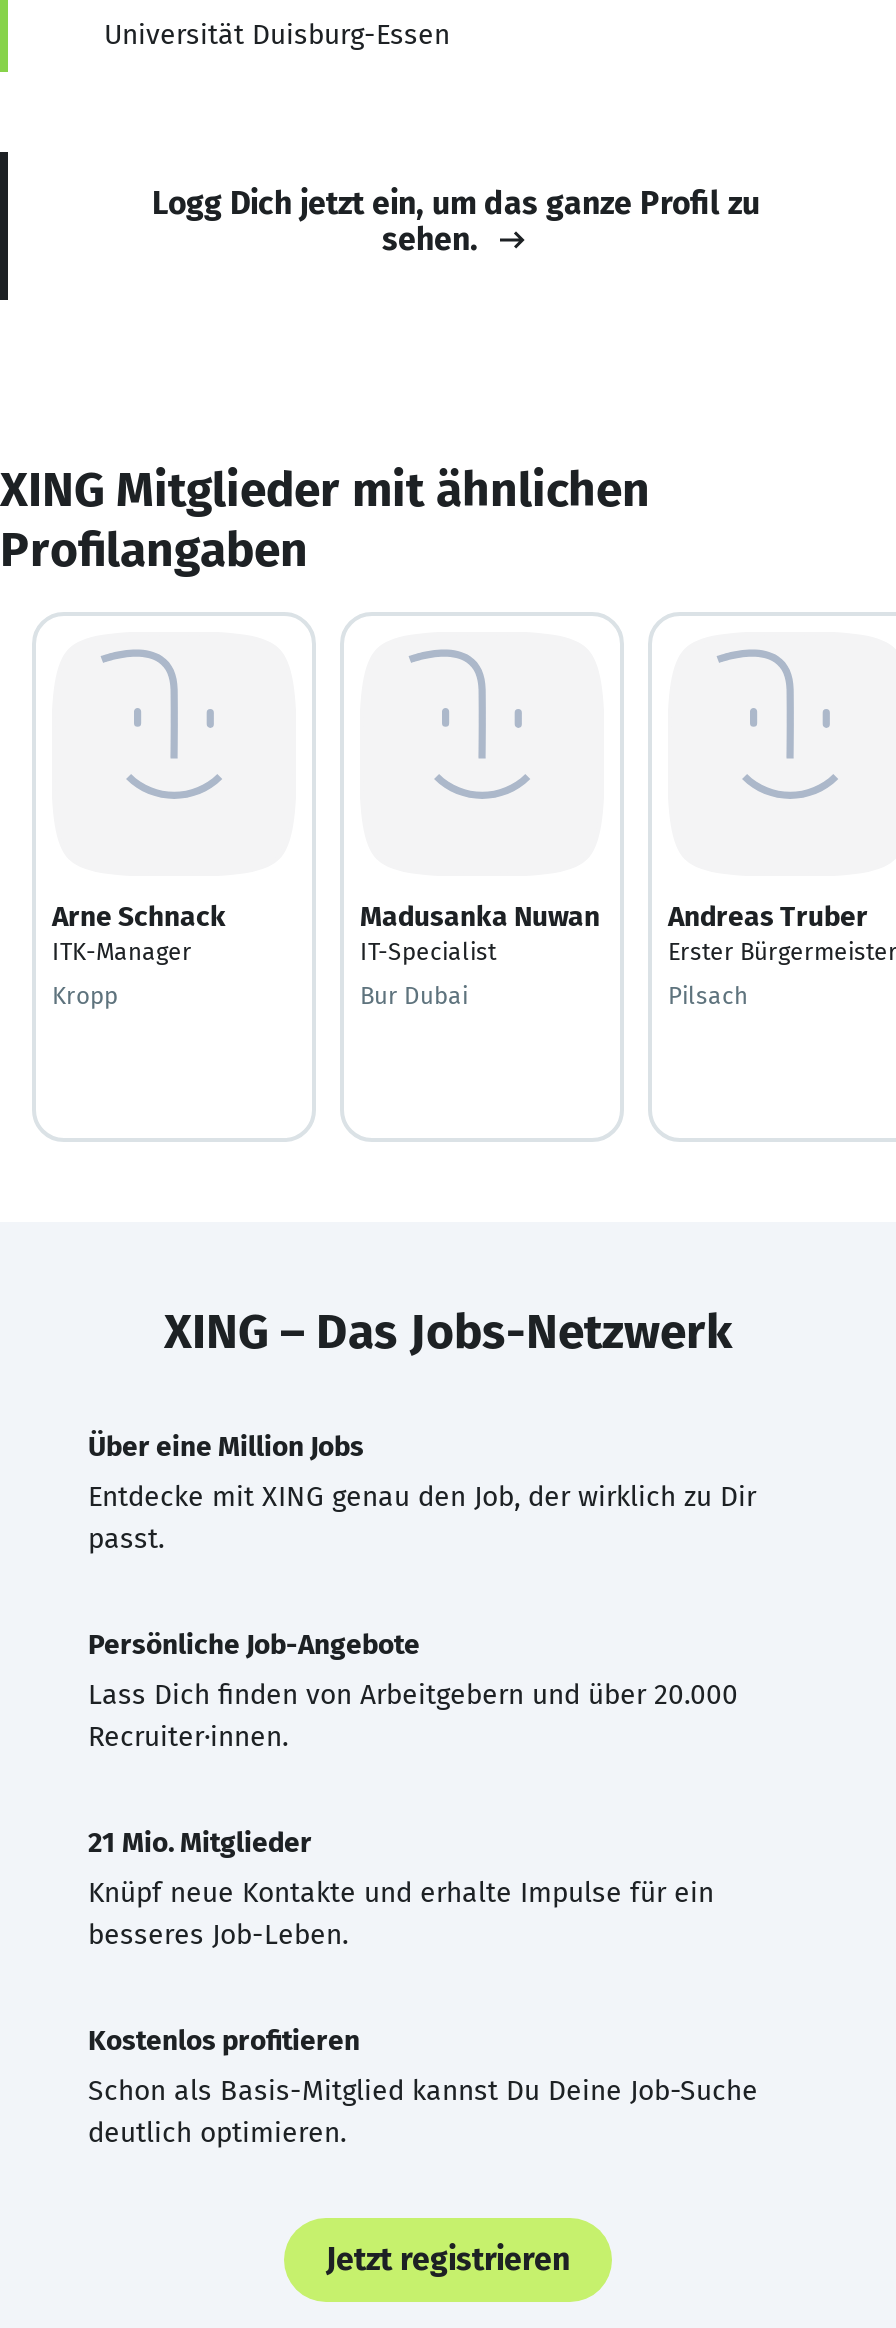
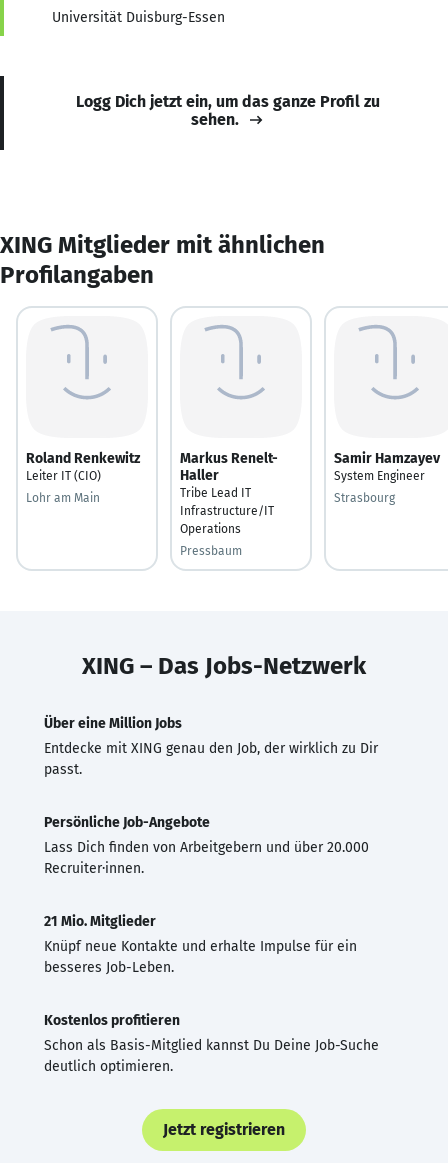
[52,899,226,965] Arne Schnack | ITK-Manager -> [26,449,140,482] Roland Renkewitz | Leiter IT (CIO)
[360,899,600,965] Madusanka Nuwan | IT-Specialist -> [180,449,278,535] Markus Renelt- | Haller | Tribe Lead IT | Infrastructure/IT | Operations
[668,899,896,965] Andreas Truber | Erster Bürgermeister -> [334,449,440,482] Samir Hamzayev | System Engineer
[52,981,118,1009] Kropp -> [26,490,100,504] Lohr am Main
[360,981,468,1009] Bur Dubai -> [180,543,242,557] Pressbaum
[668,981,748,1009] Pilsach -> [334,490,395,504] Strasbourg

